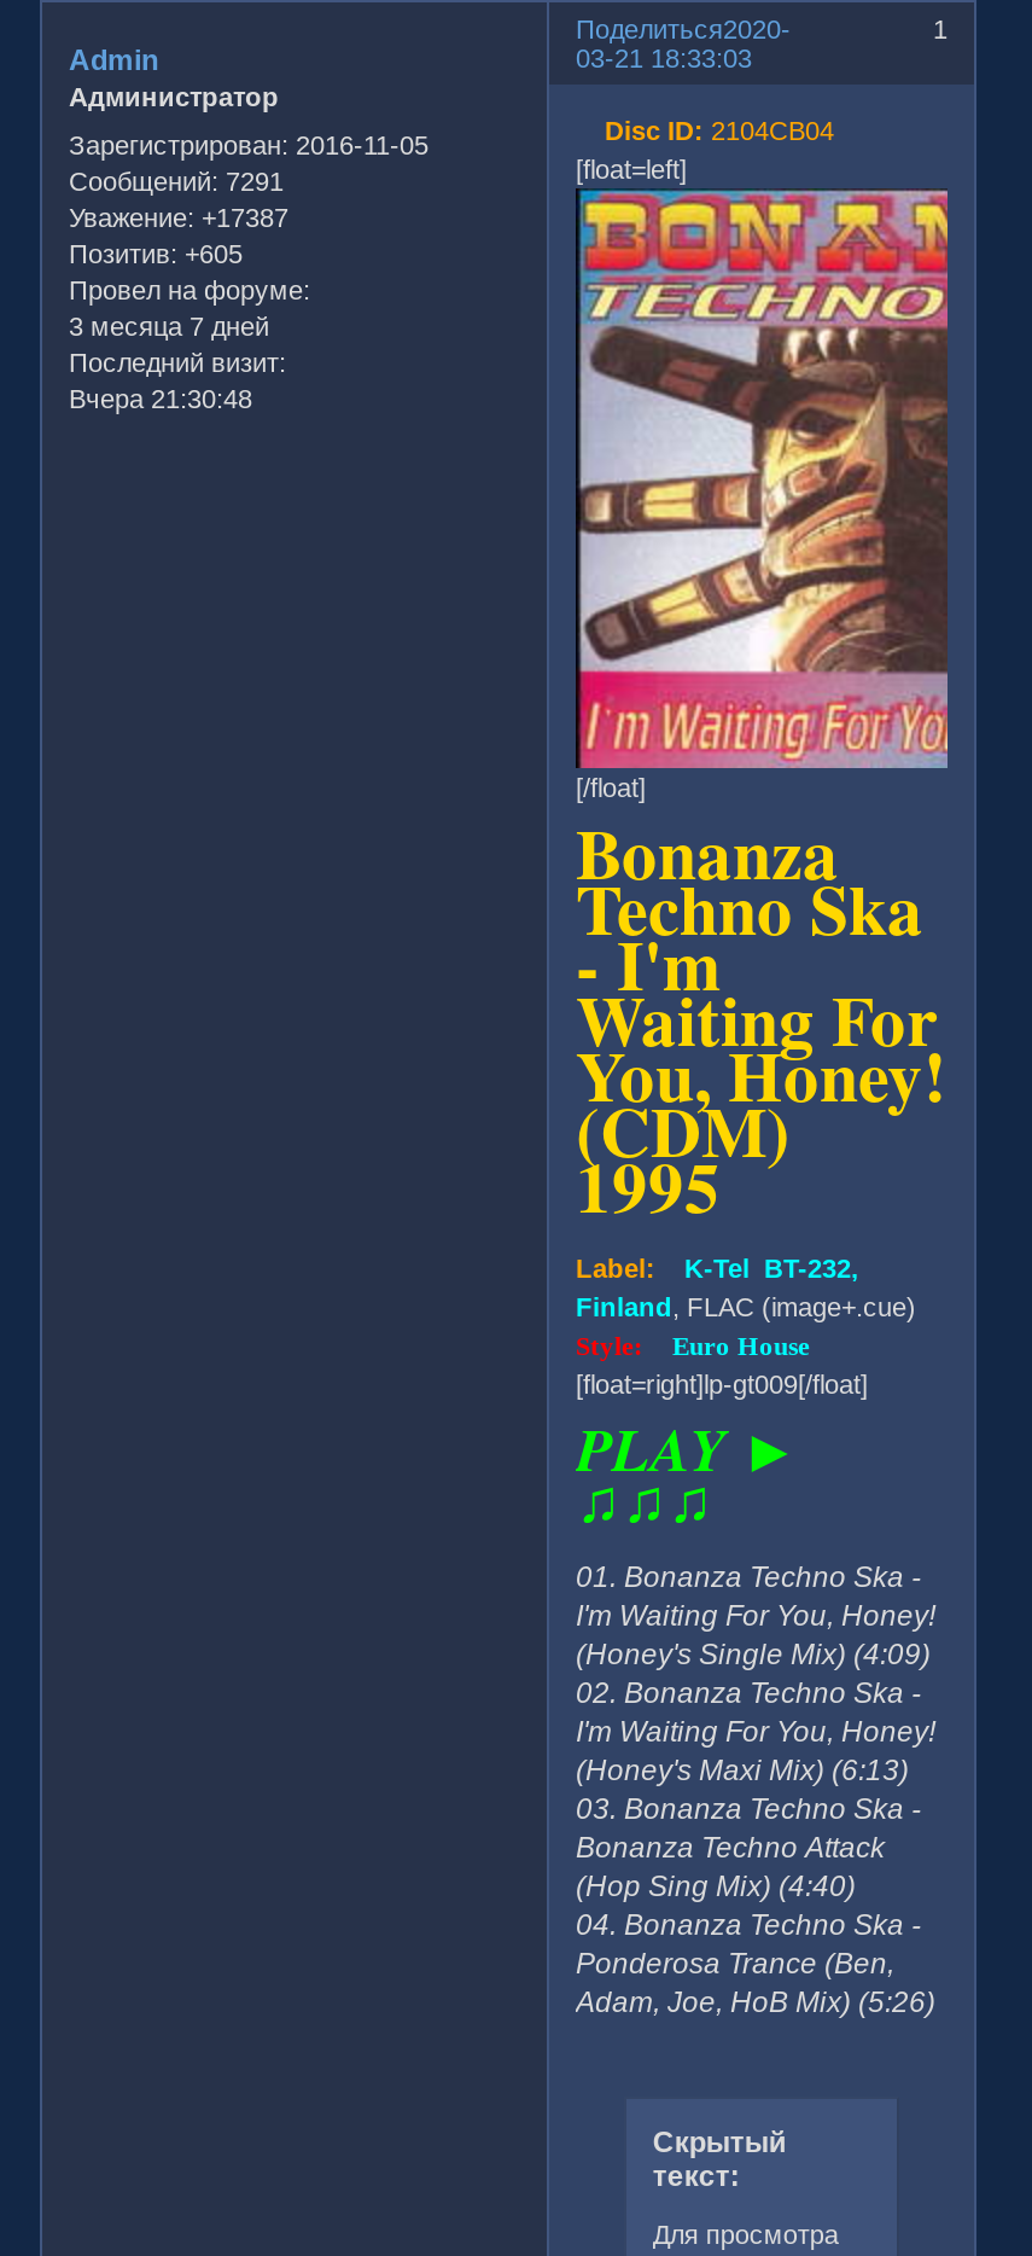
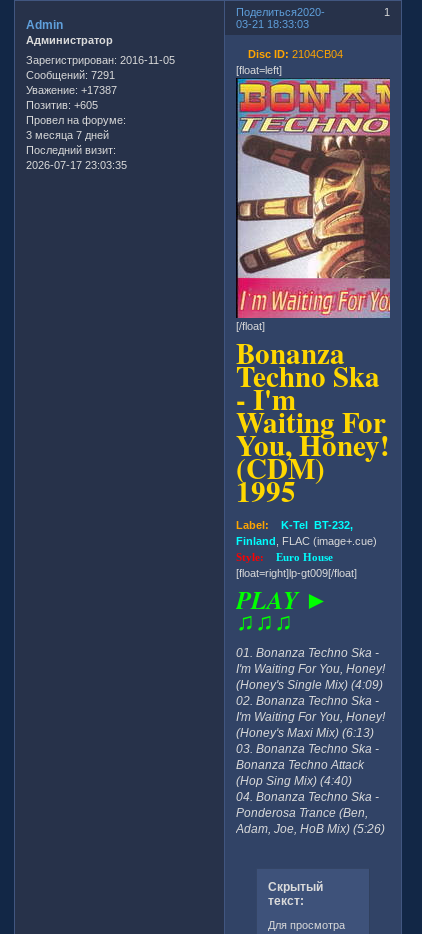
[69,384,252,413] Вчера 21:30:48 -> [26,159,127,171] 2026-07-17 23:03:35

